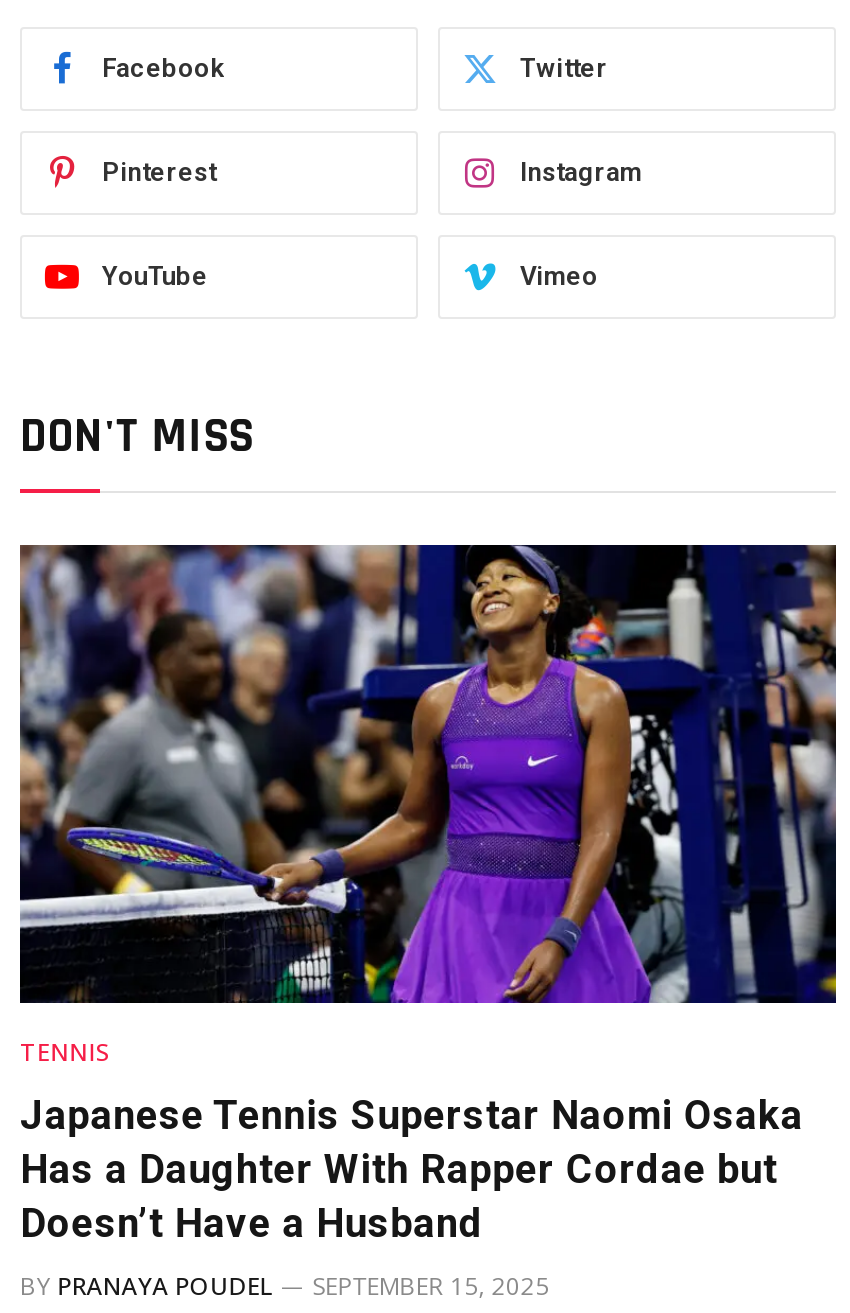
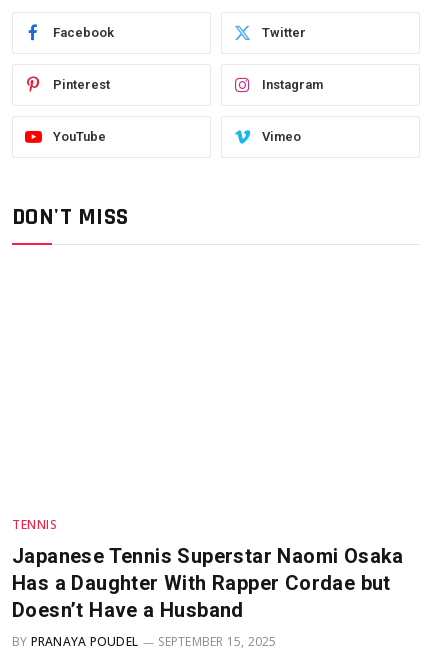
[18,543,838,1005] [image] -> none

